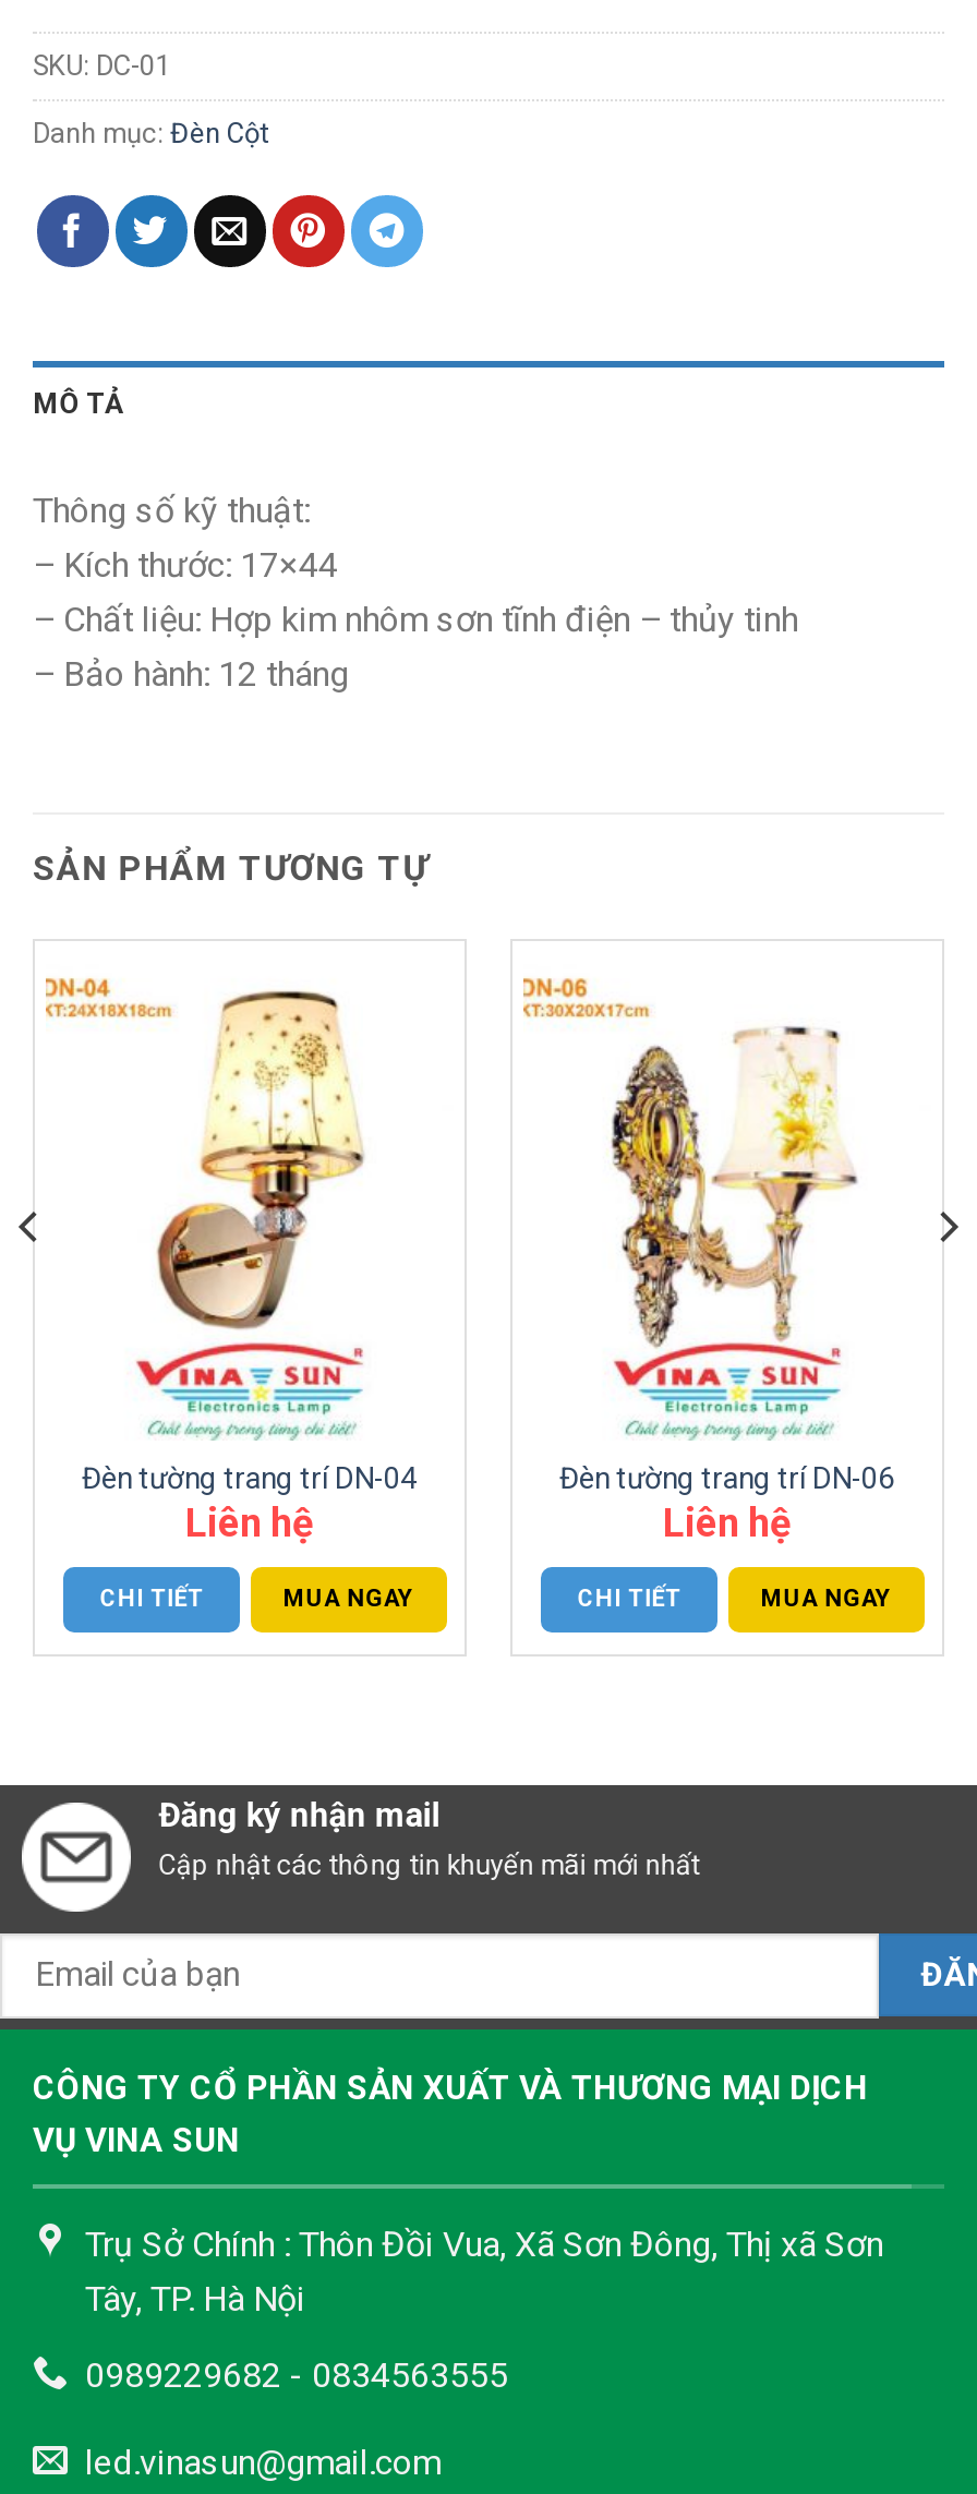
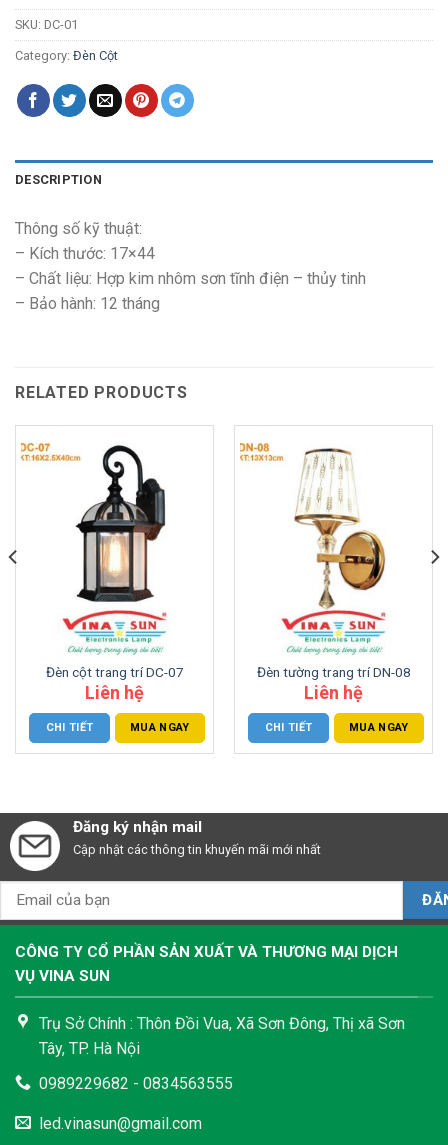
[33,116,268,149] Danh mục: Đèn Cột -> [15,48,118,63] Category: Đèn Cột
[33,387,125,420] MÔ TẢ -> [15,172,102,187] DESCRIPTION
[33,847,429,888] SẢN PHẨM TƯƠNG TỰ -> [15,383,188,402] RELATED PRODUCTS
[155,983,364,1329] [image] -> [72,444,166,603] [image]
[598,989,859,1349] [image] -> [281,447,392,612] [image]
[82,1460,418,1494] Đèn tường trang trí DN-04 -> [45,664,183,680] Đèn cột trang trí DC-07
[559,1460,895,1494] Đèn tường trang trí DN-06 -> [256,664,410,680] Đèn tường trang trí DN-08

